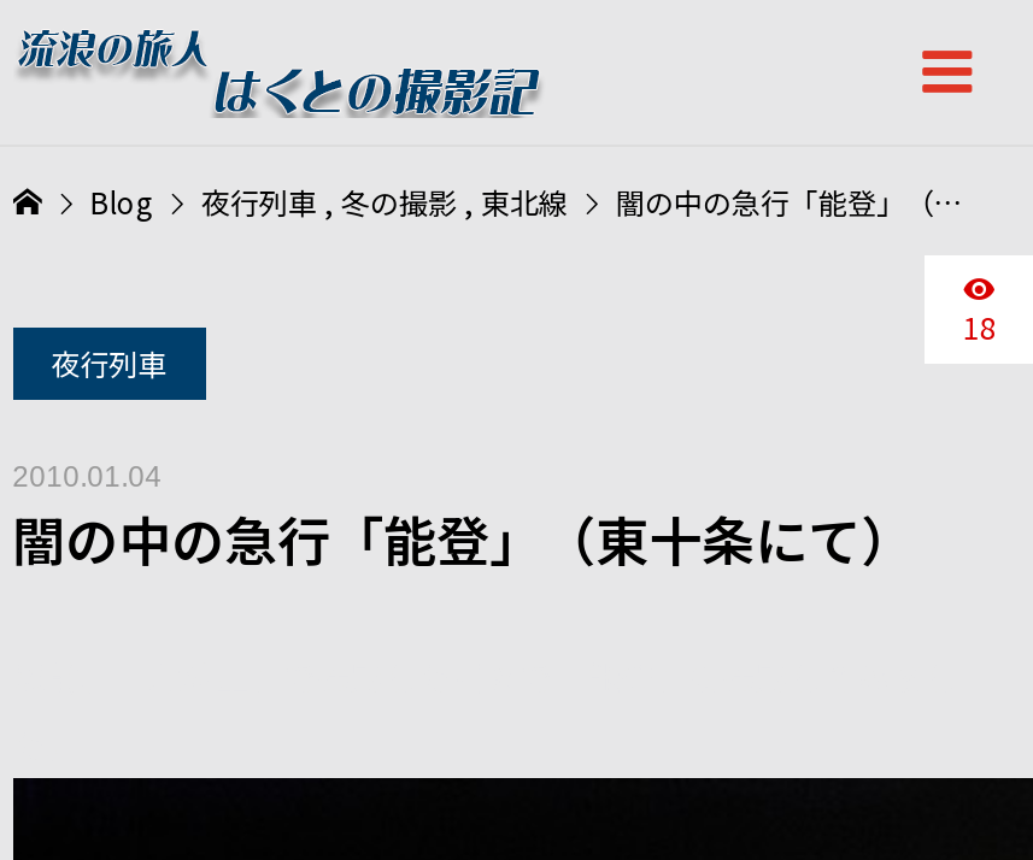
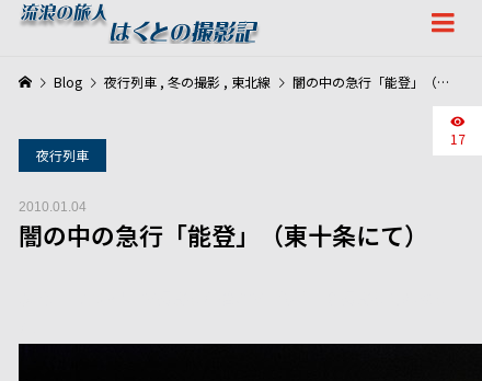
[963,306,996,347] 18 -> [450,129,465,148] 17

